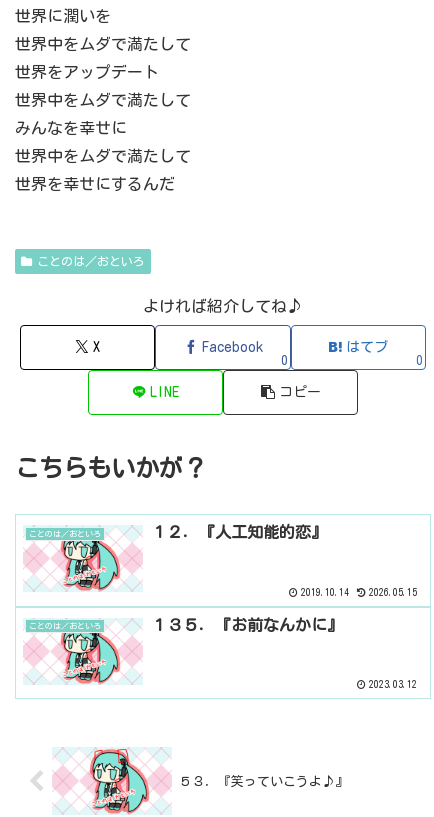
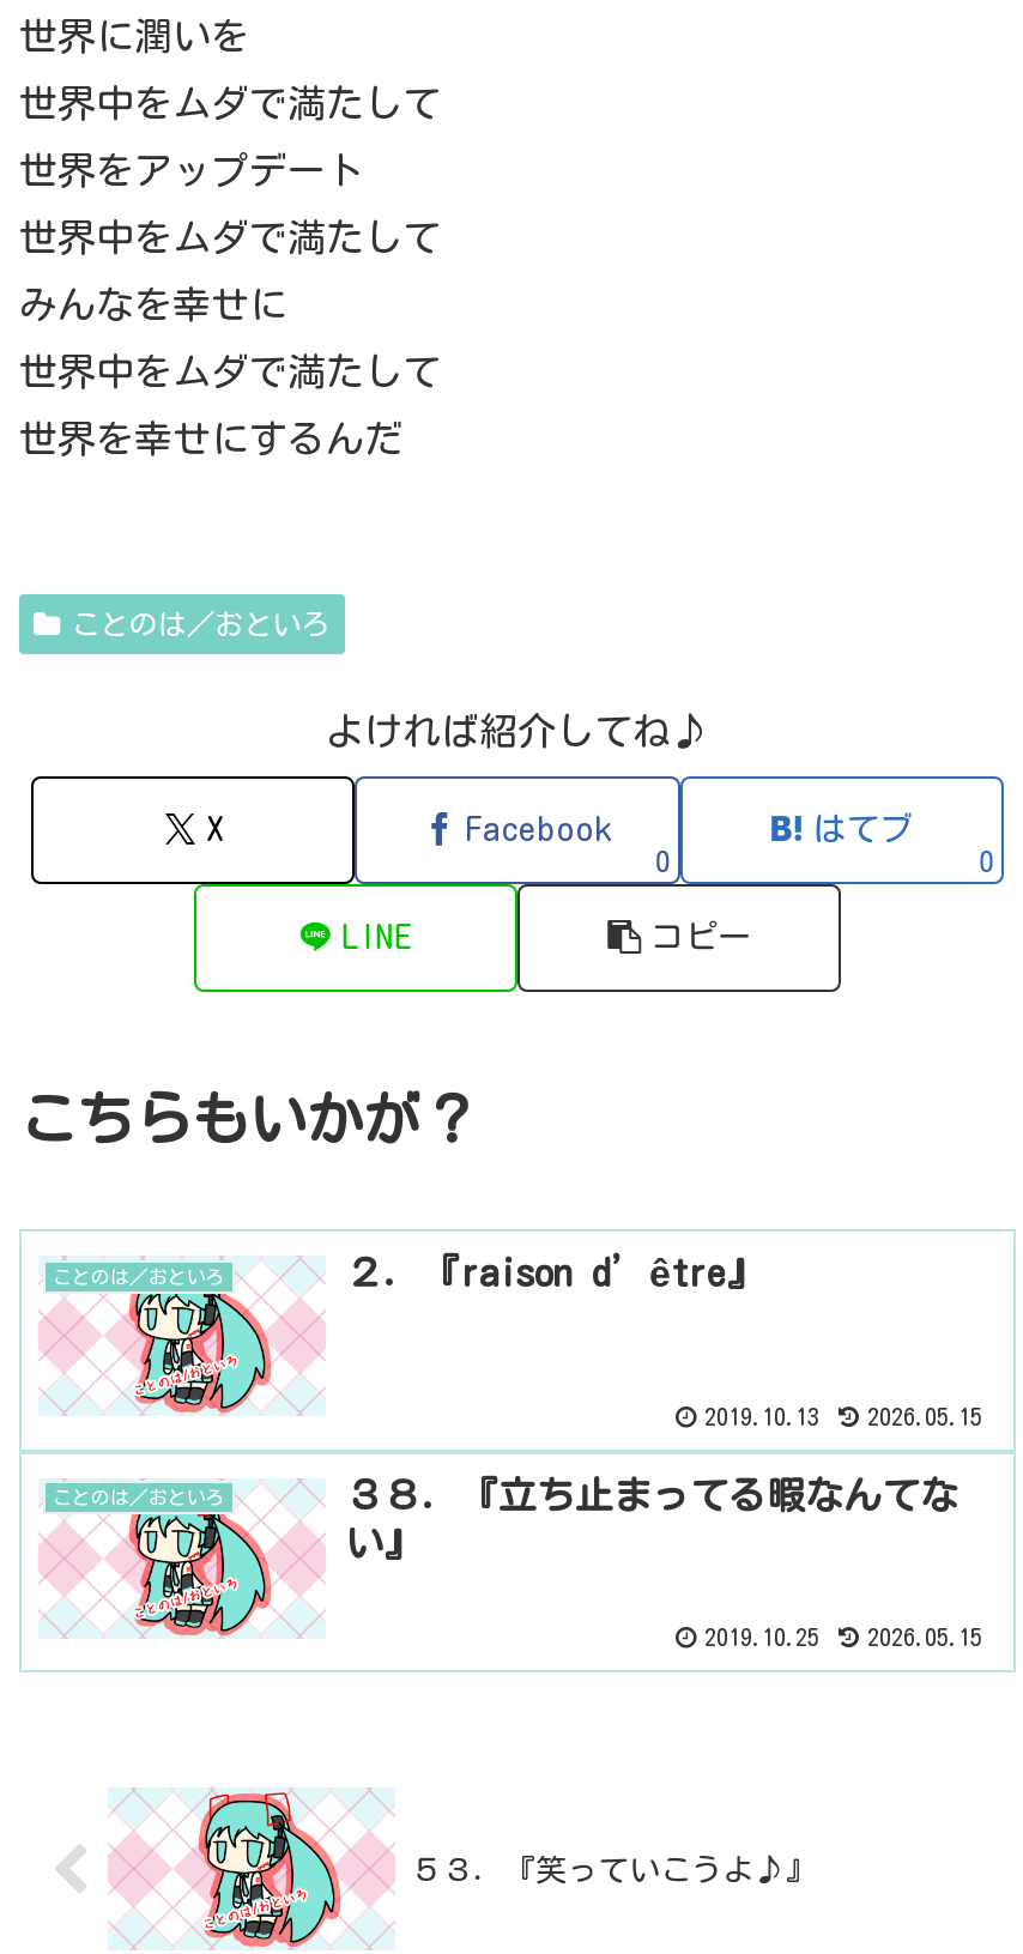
[151,524,327,540] １２．『人工知能的恋』 -> [345,1252,764,1291] ２．『raison d’être』
[301,586,417,596] 2019.10.14 2026.05.15 -> [704,1403,982,1427] 2019.10.13 2026.05.15
[151,616,343,632] １３５．『お前なんかに』 -> [345,1475,958,1561] ３８．『立ち止まってる暇なんてな | い』
[369,679,417,689] 2023.03.12 -> [704,1625,982,1649] 2019.10.25 | 2026.05.15

